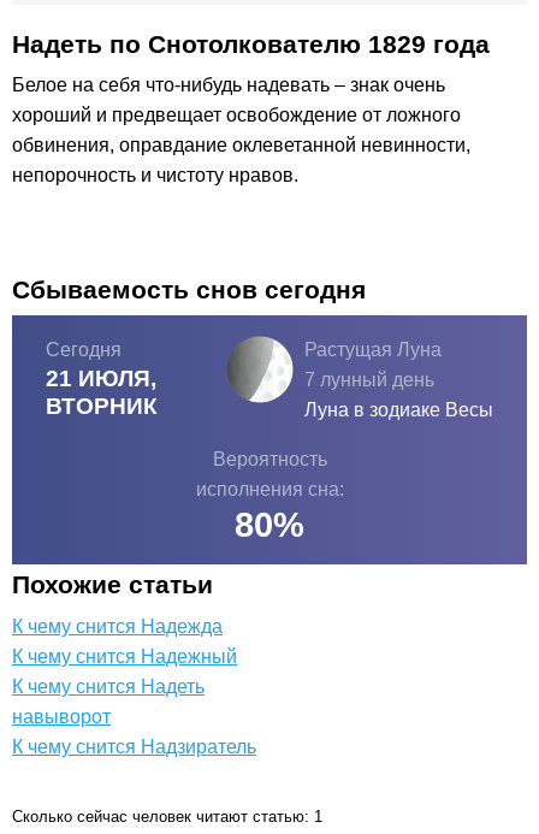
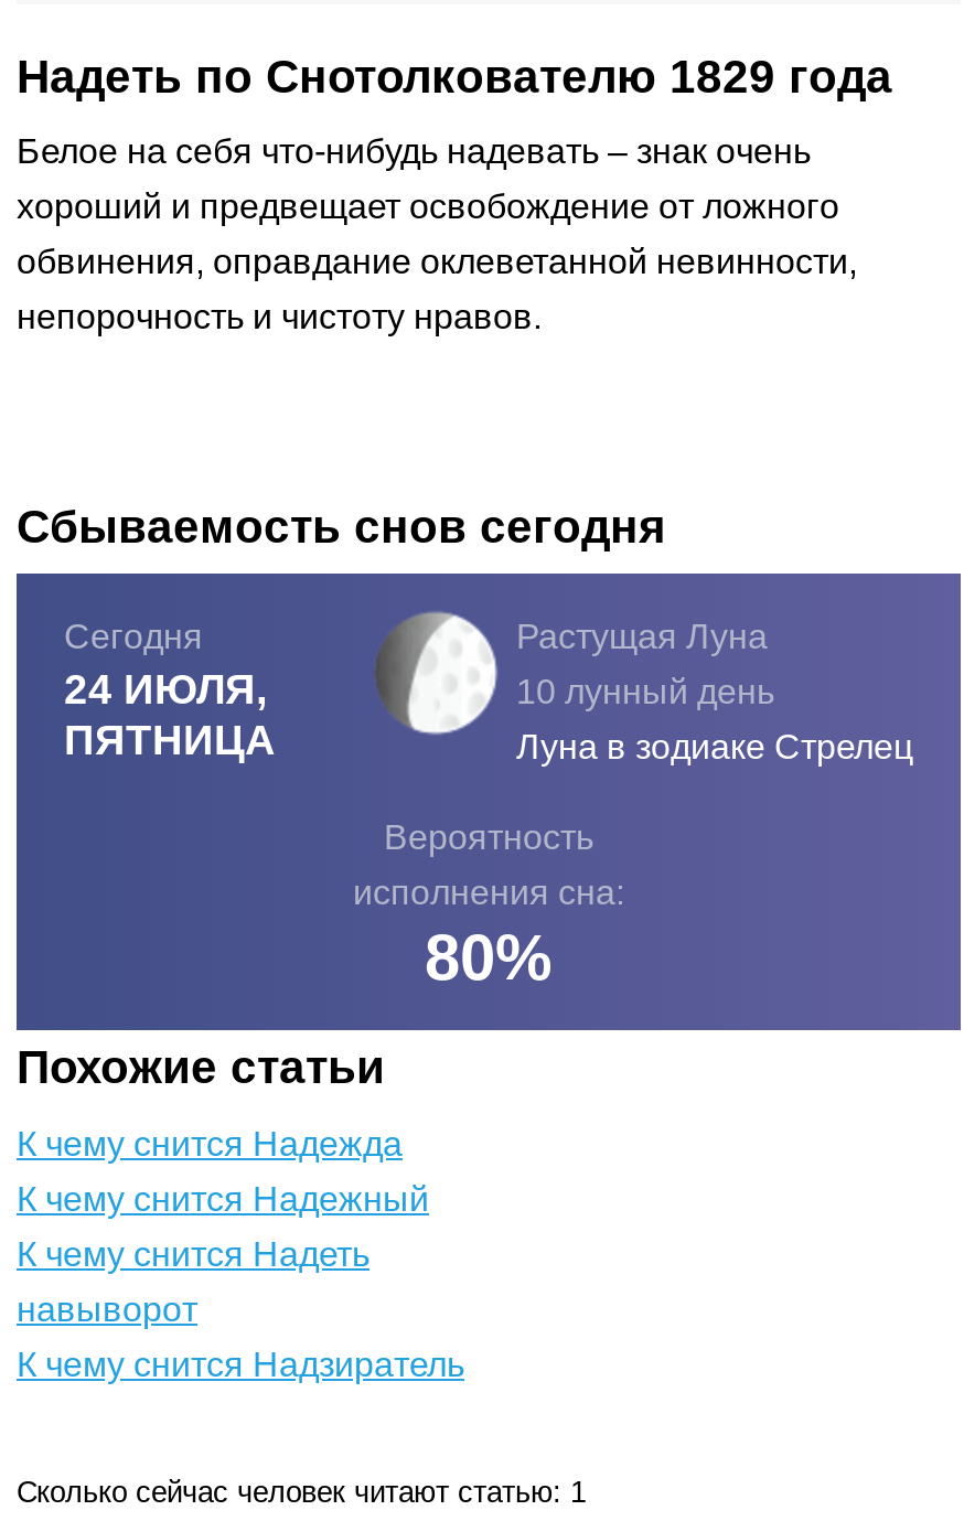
[208,336,434,404] [image] | 7 лунный день -> [374,611,774,737] [image] | 10 лунный день
[46,366,158,419] 21 ИЮЛЯ, | ВТОРНИК -> [64,667,276,764] 24 ИЮЛЯ, | ПЯТНИЦА
[304,400,493,420] Луна в зодиаке Весы -> [516,729,913,766] Луна в зодиаке Стрелец

